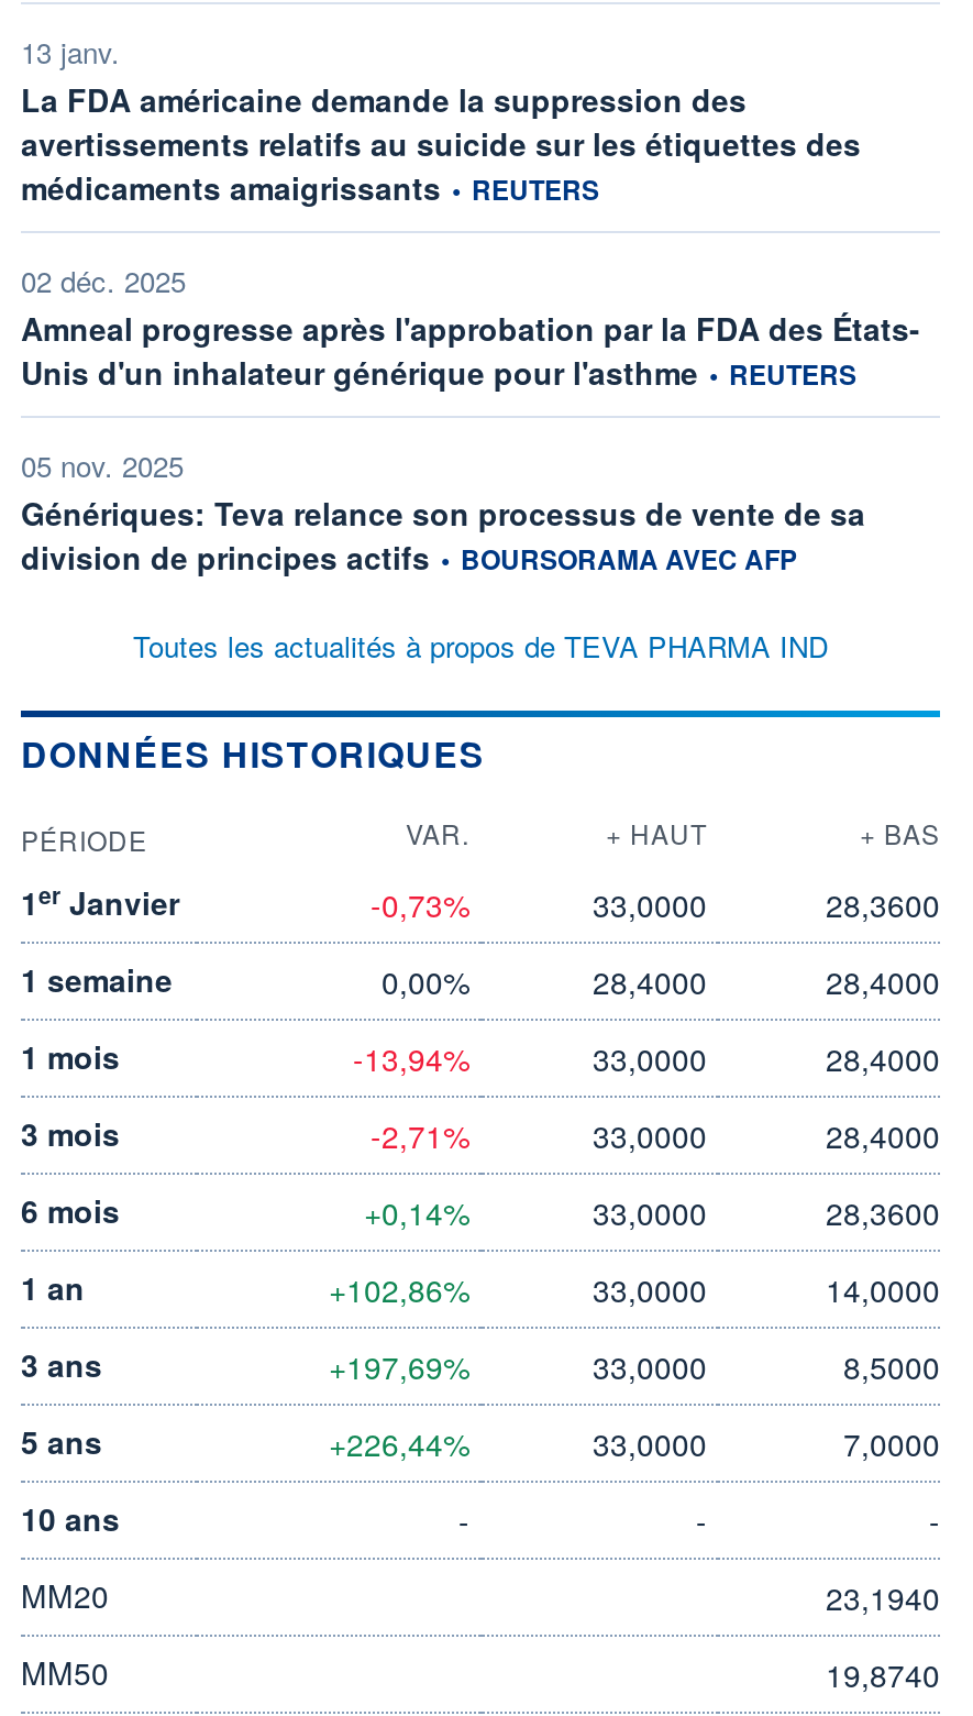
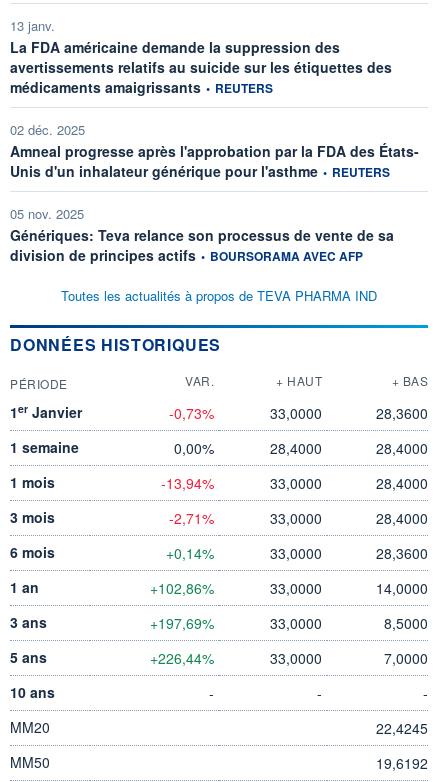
[826,1575,940,1619] 23,1940 -> [376,718,428,738] 22,4245
[826,1652,940,1696] 19,8740 -> [376,753,428,773] 19,6192

